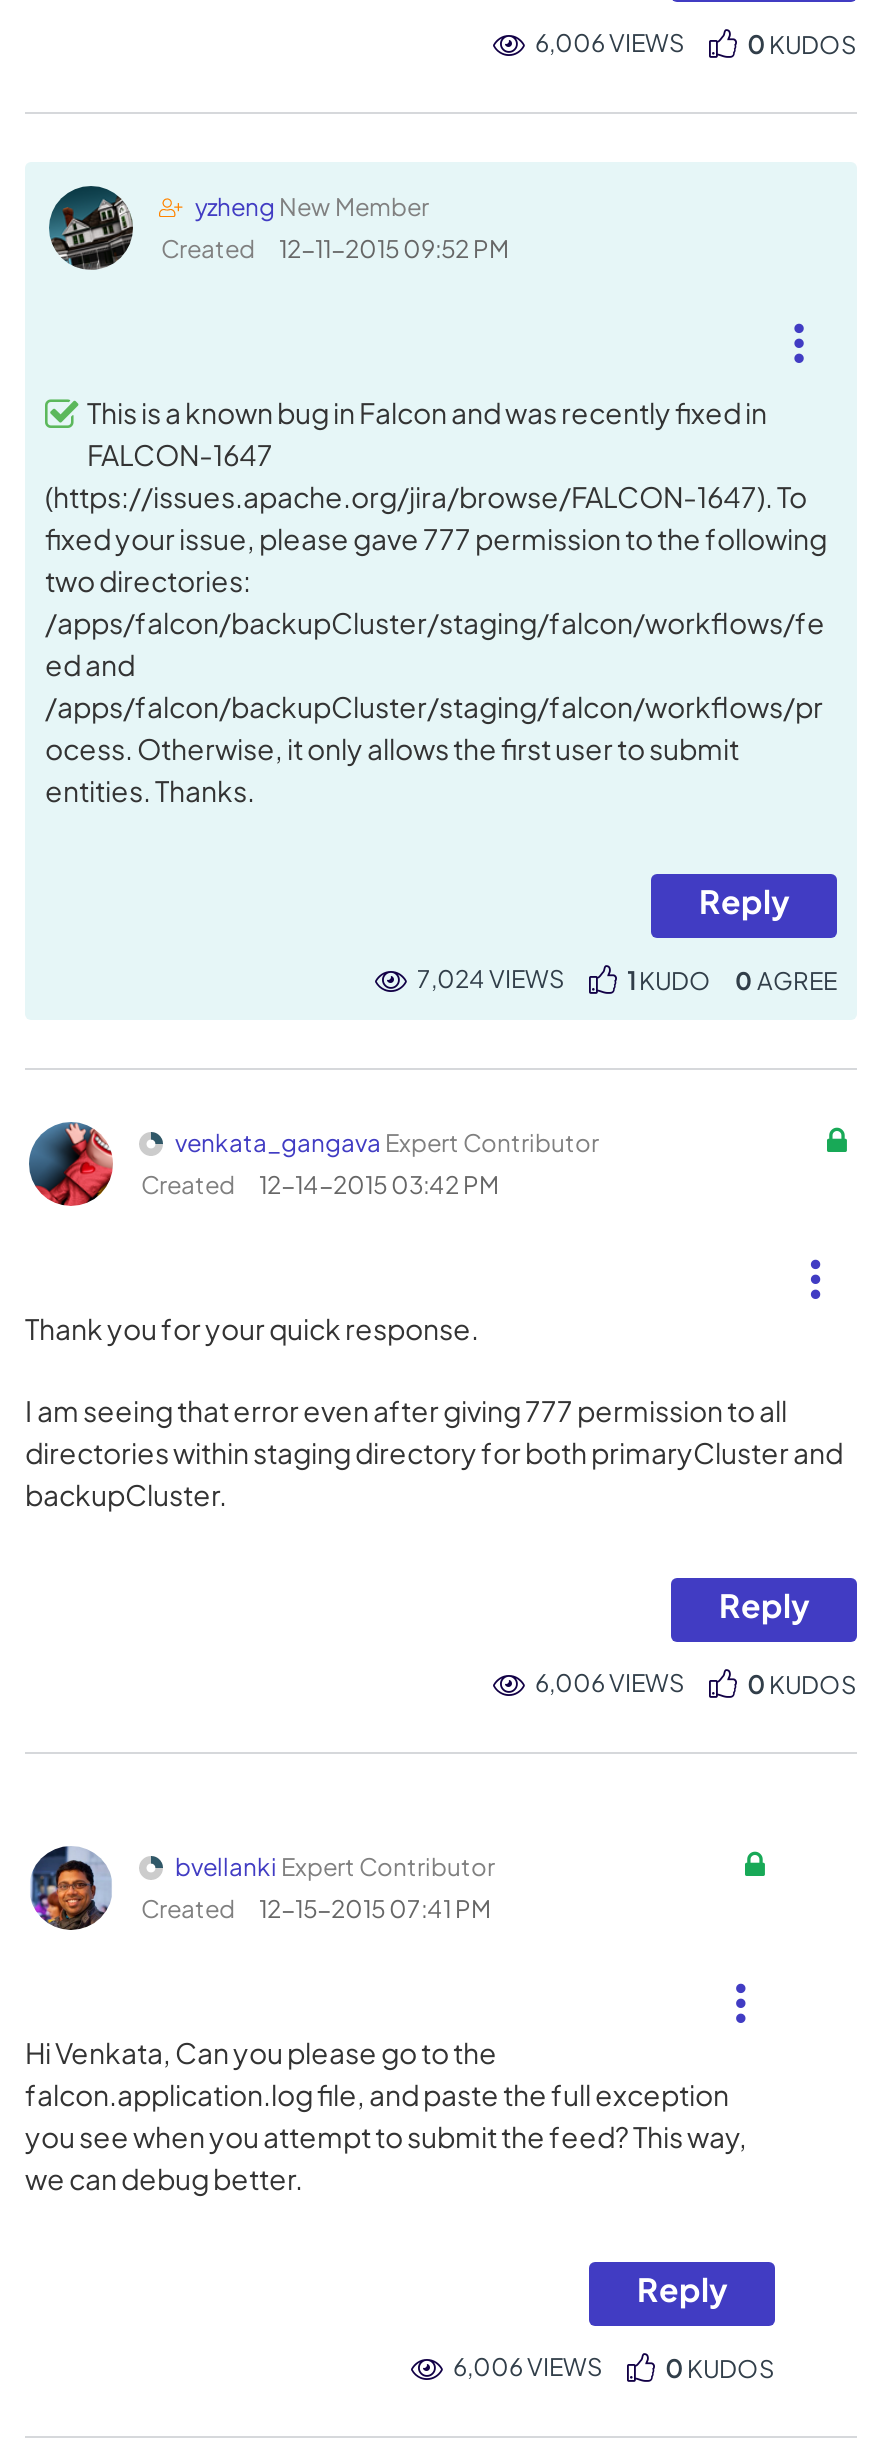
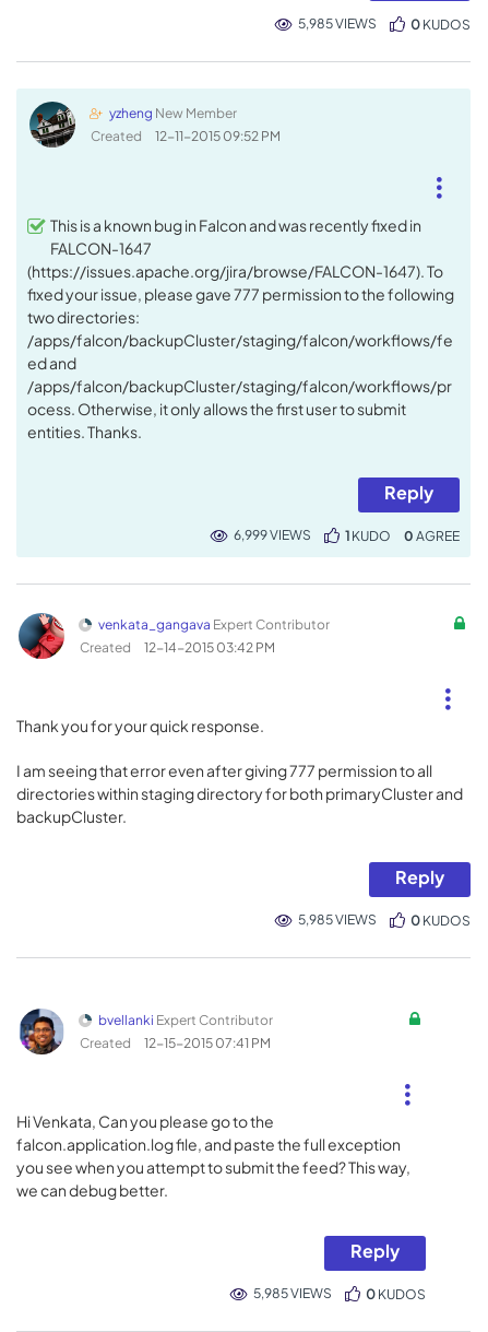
[535,28,685,58] 6,006 VIEWS -> [298,15,377,32] 5,985 VIEWS
[417,964,565,994] 7,024 VIEWS -> [234,527,311,543] 6,999 VIEWS
[535,1668,685,1698] 6,006 VIEWS -> [298,911,377,928] 5,985 VIEWS
[453,2352,603,2382] 6,006 VIEWS -> [253,1285,332,1301] 5,985 VIEWS

